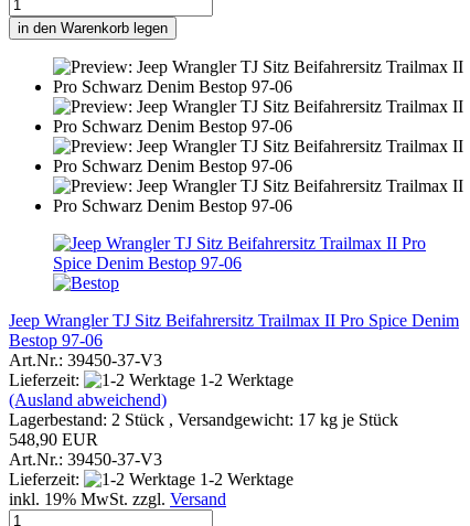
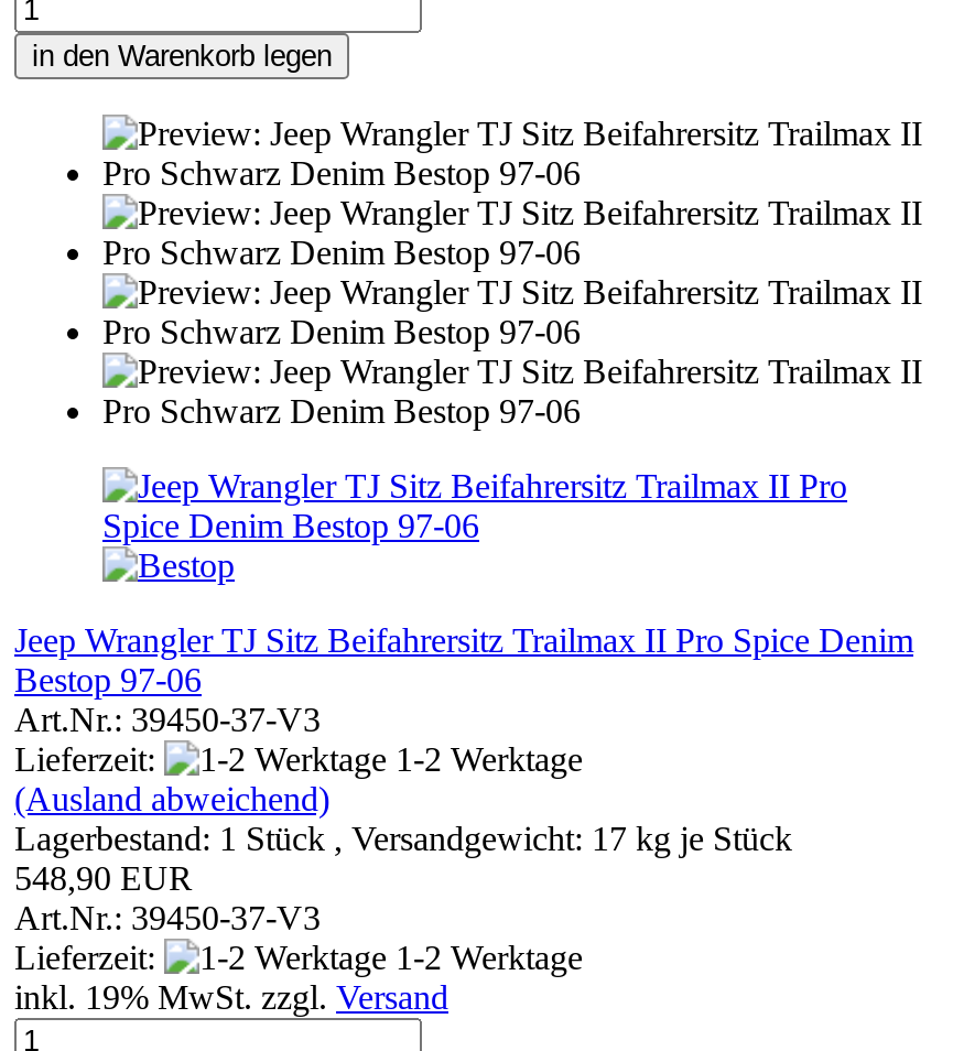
[9,410,398,429] Lagerbestand: 2 Stück , Versandgewicht: 17 kg je Stück -> [14,819,792,857] Lagerbestand: 1 Stück , Versandgewicht: 17 kg je Stück

